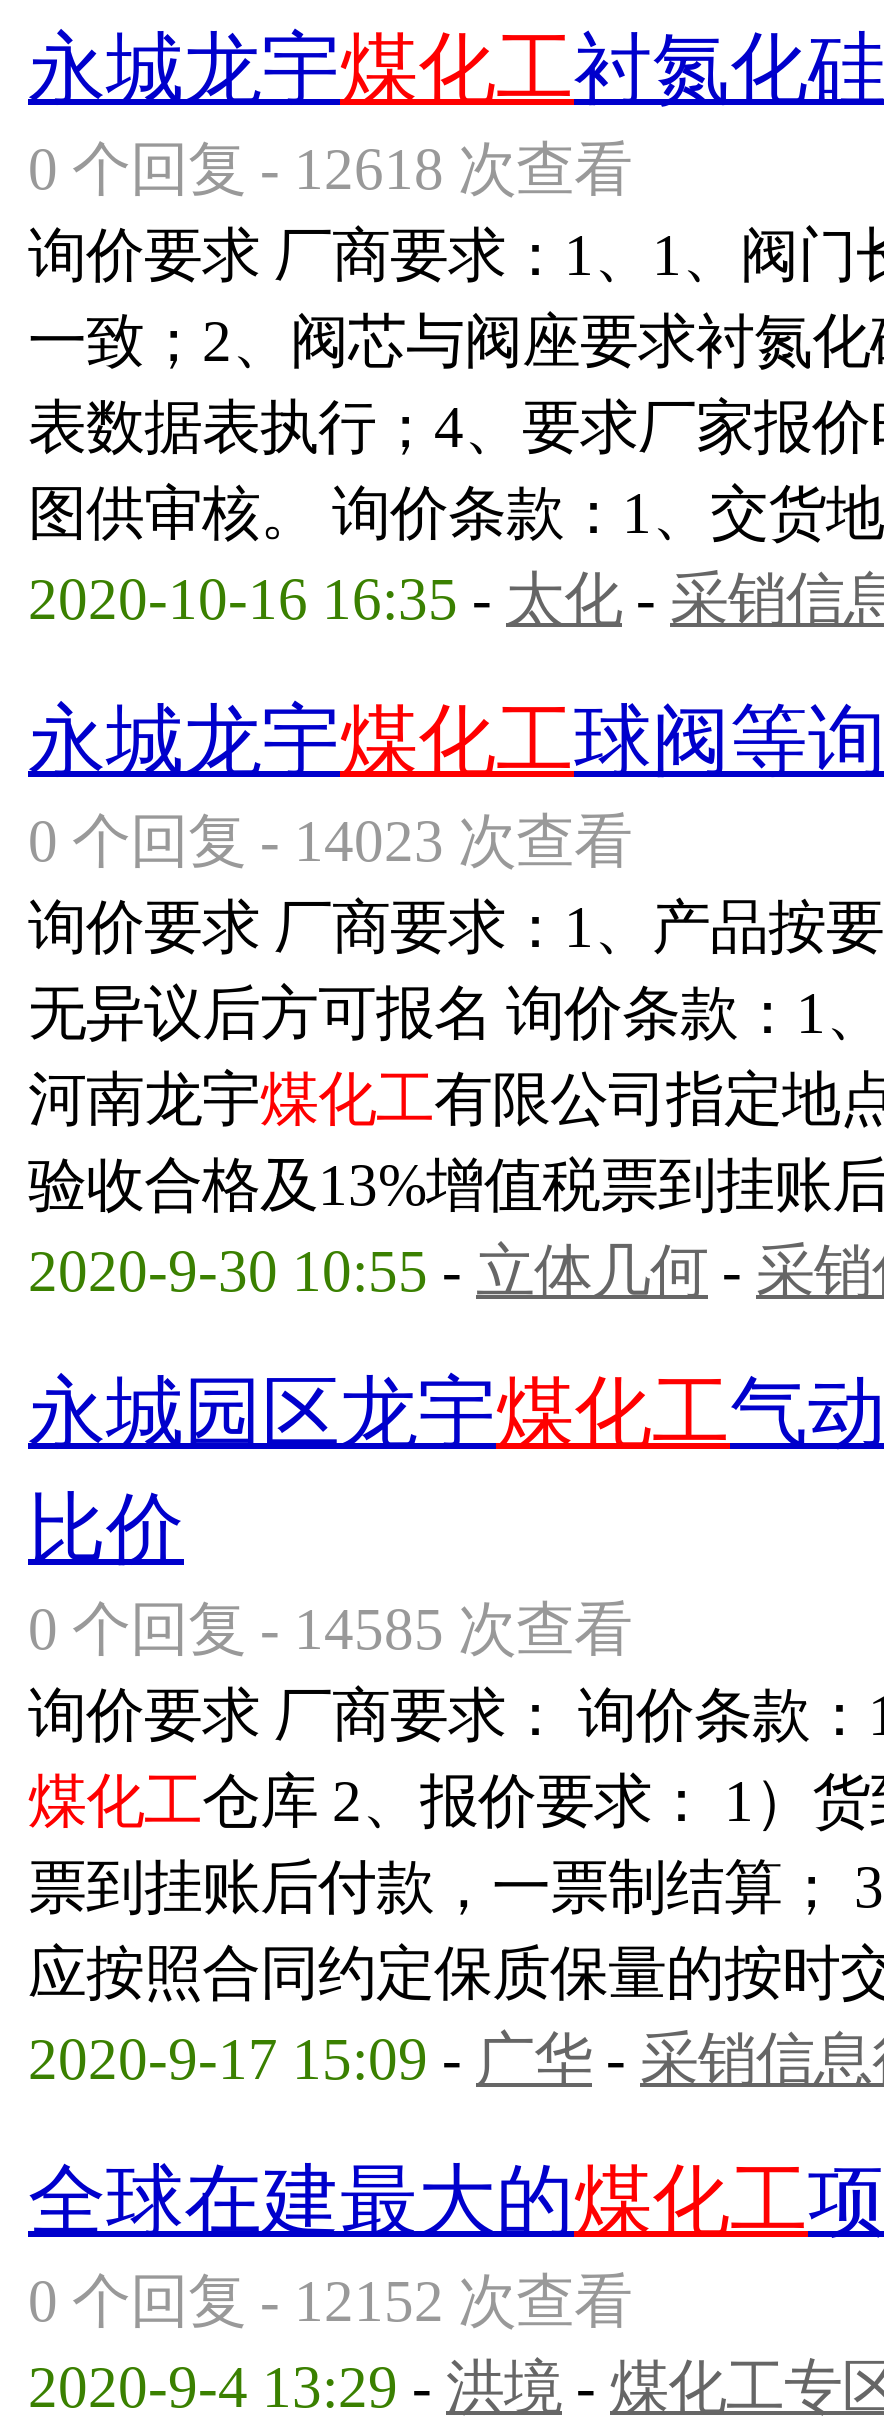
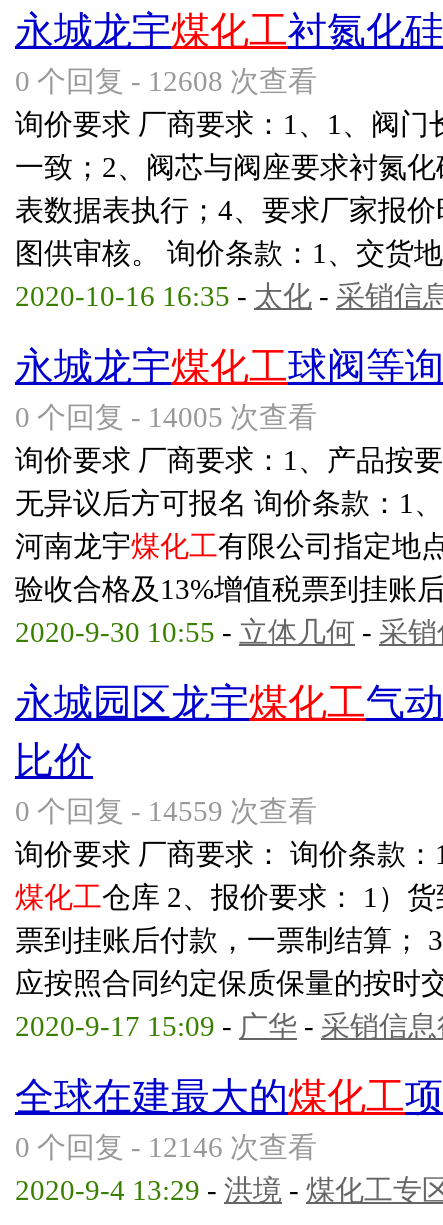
[28,137,632,201] 0 个回复 - 12618 次查看 -> [15,65,317,97] 0 个回复 - 12608 次查看
[28,809,632,873] 0 个回复 - 14023 次查看 -> [15,401,317,433] 0 个回复 - 14005 次查看
[28,1597,632,1661] 0 个回复 - 14585 次查看 -> [15,795,317,827] 0 个回复 - 14559 次查看
[28,2269,632,2333] 0 个回复 - 12152 次查看 -> [15,1131,317,1163] 0 个回复 - 12146 次查看

